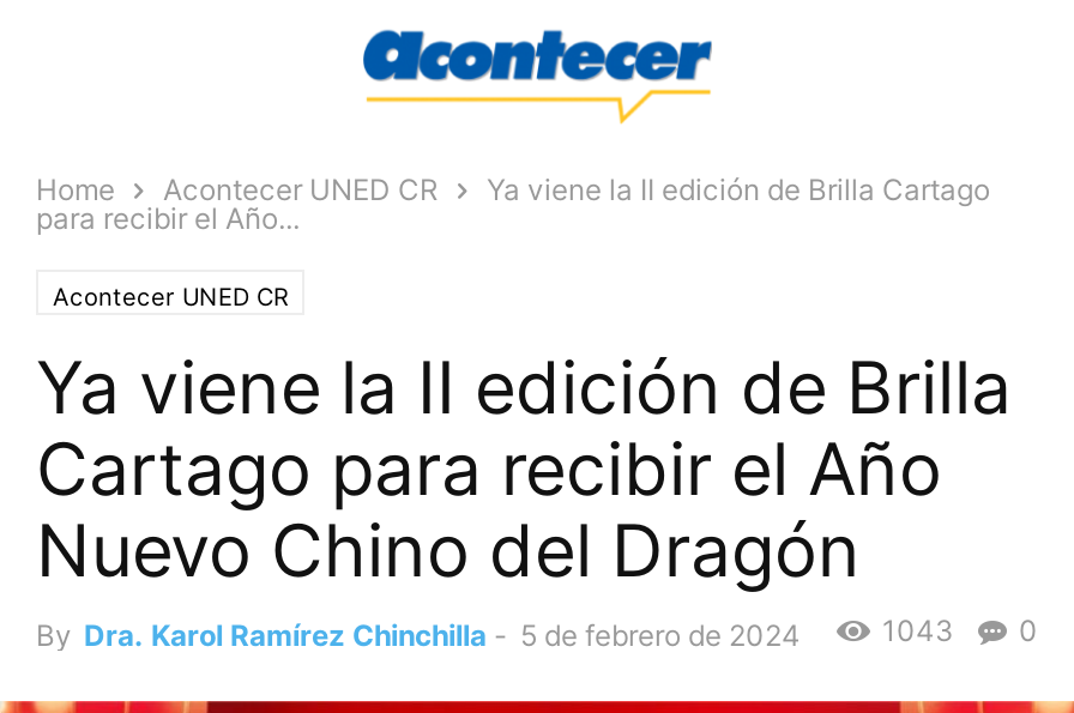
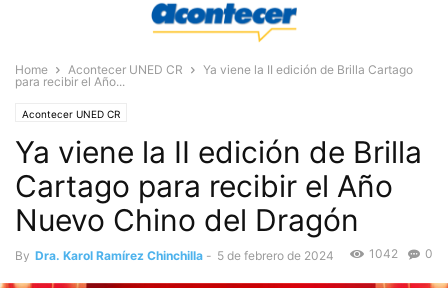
[882,612,1038,648] 1043 0 -> [369,246,433,261] 1042 0

